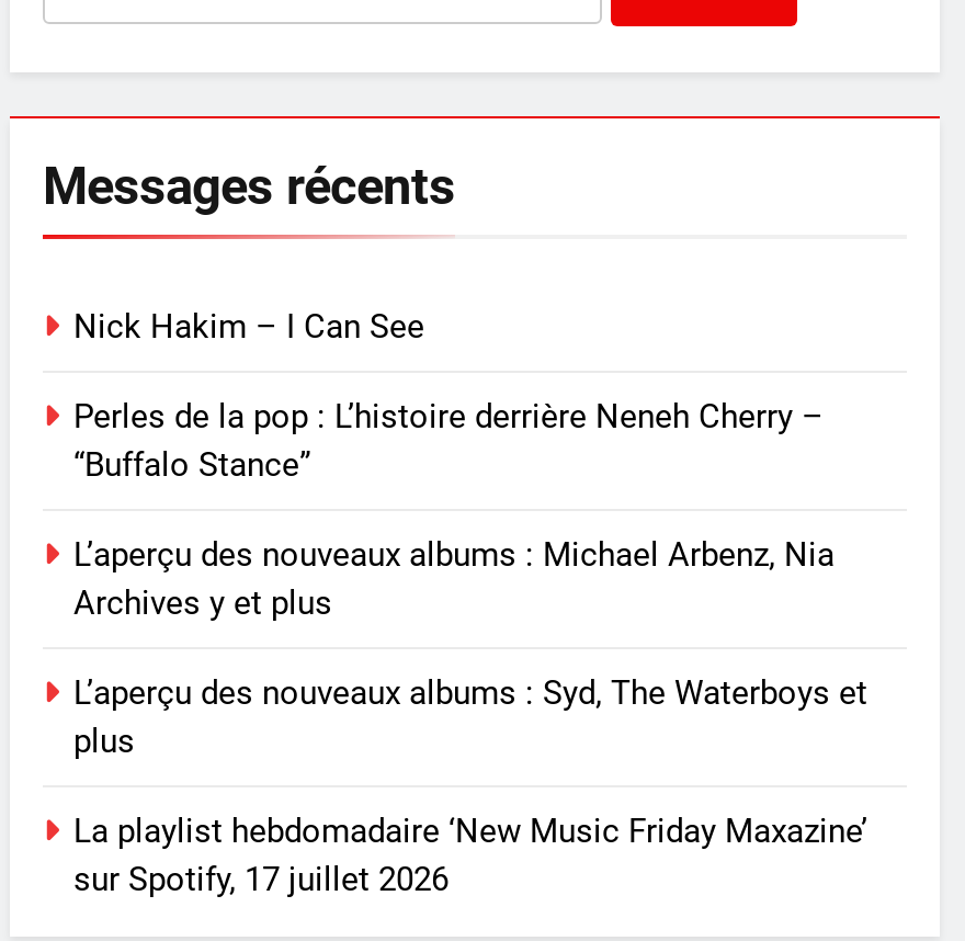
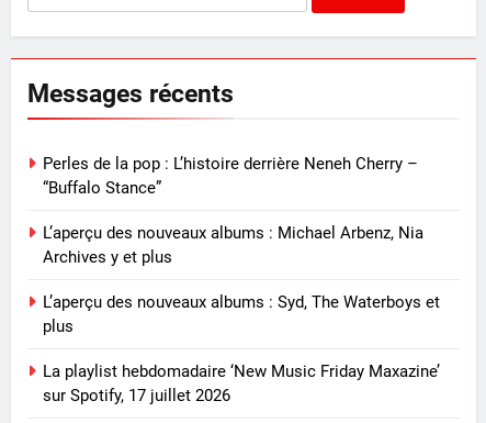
[73,308,424,347] Nick Hakim – I Can See -> none

